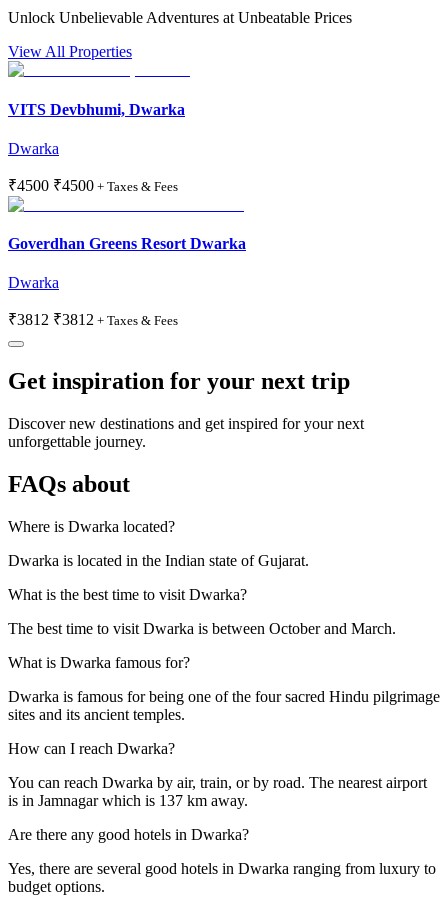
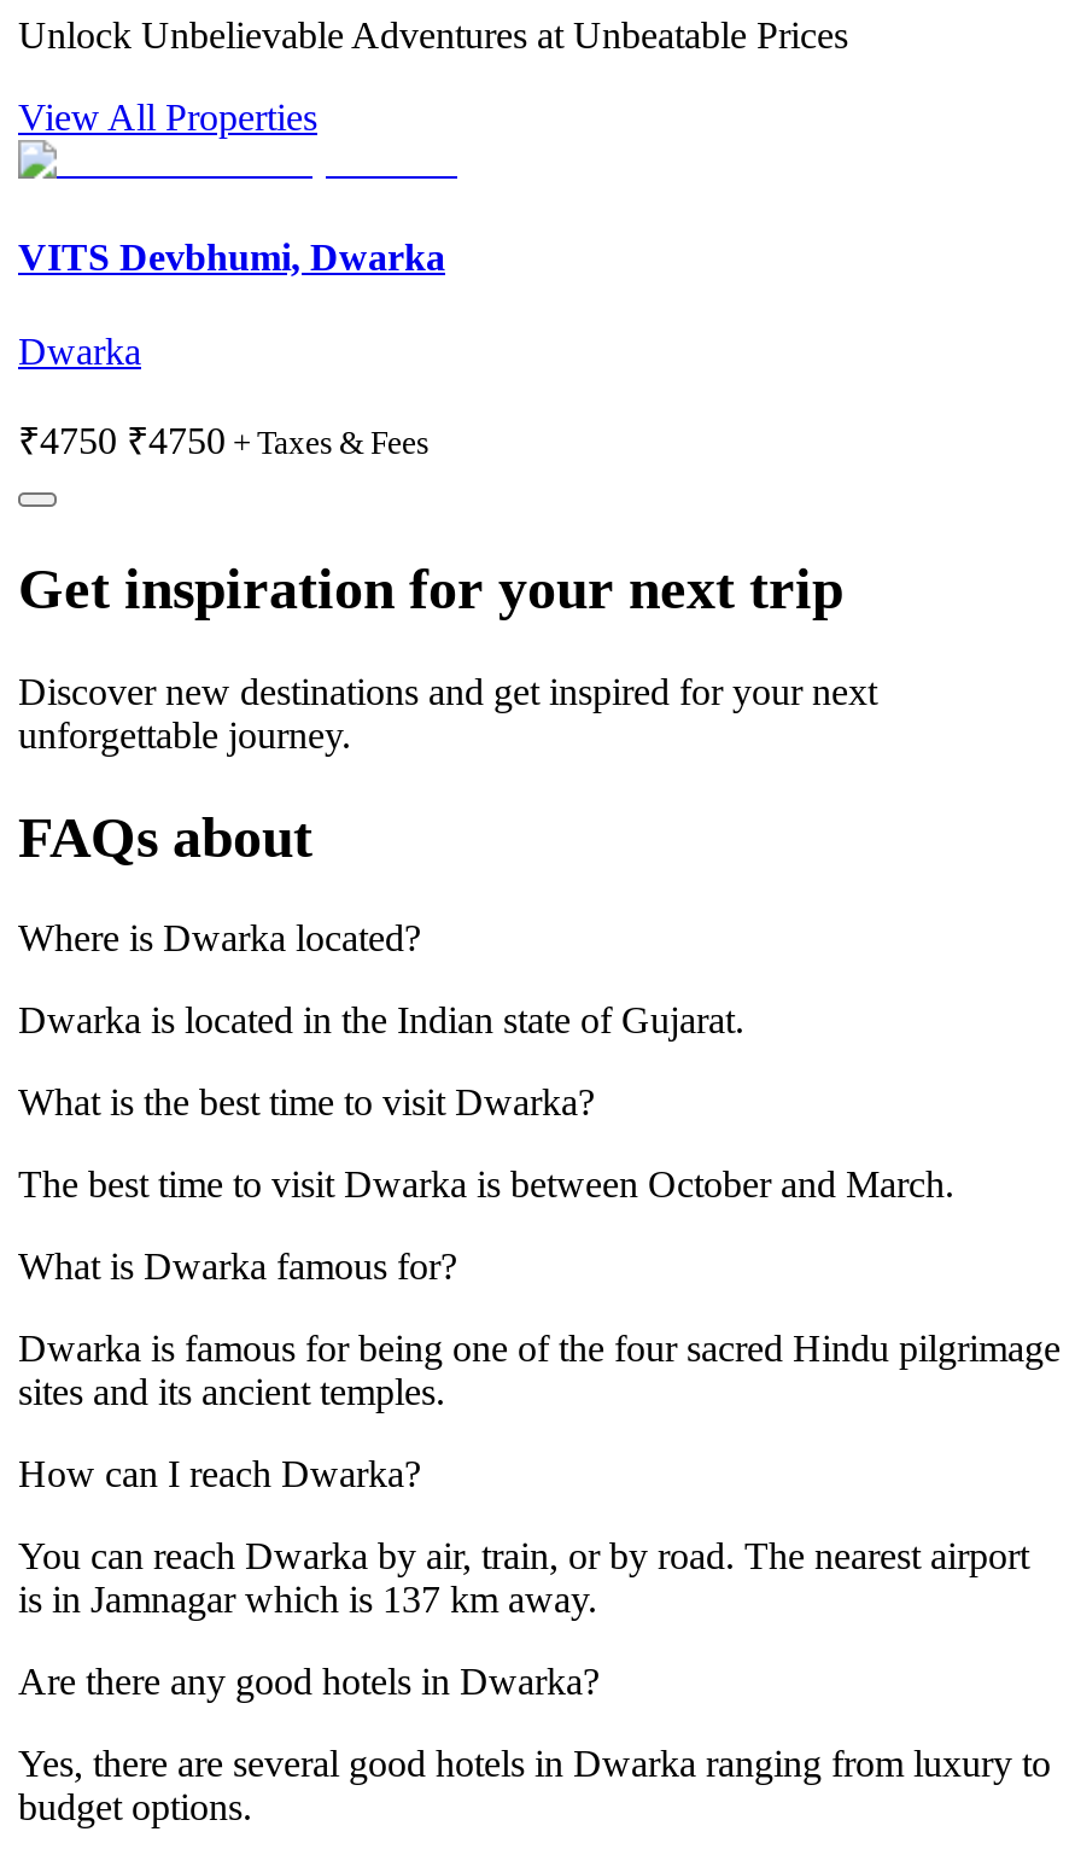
[8,177,246,328] ₹4500 ₹4500 + Taxes & Fees | Goverdhan Greens Resort Dwarka | Dwarka | ₹3812 ₹3812 + Taxes & Fees -> [18,420,428,461] ₹4750 ₹4750 + Taxes & Fees

